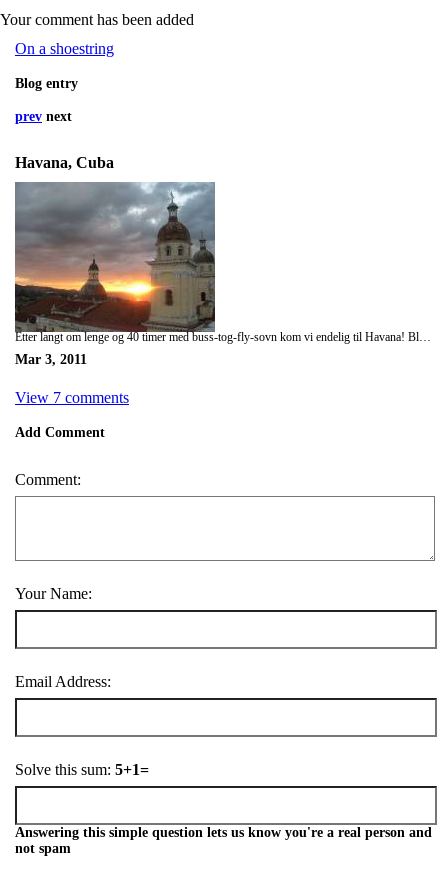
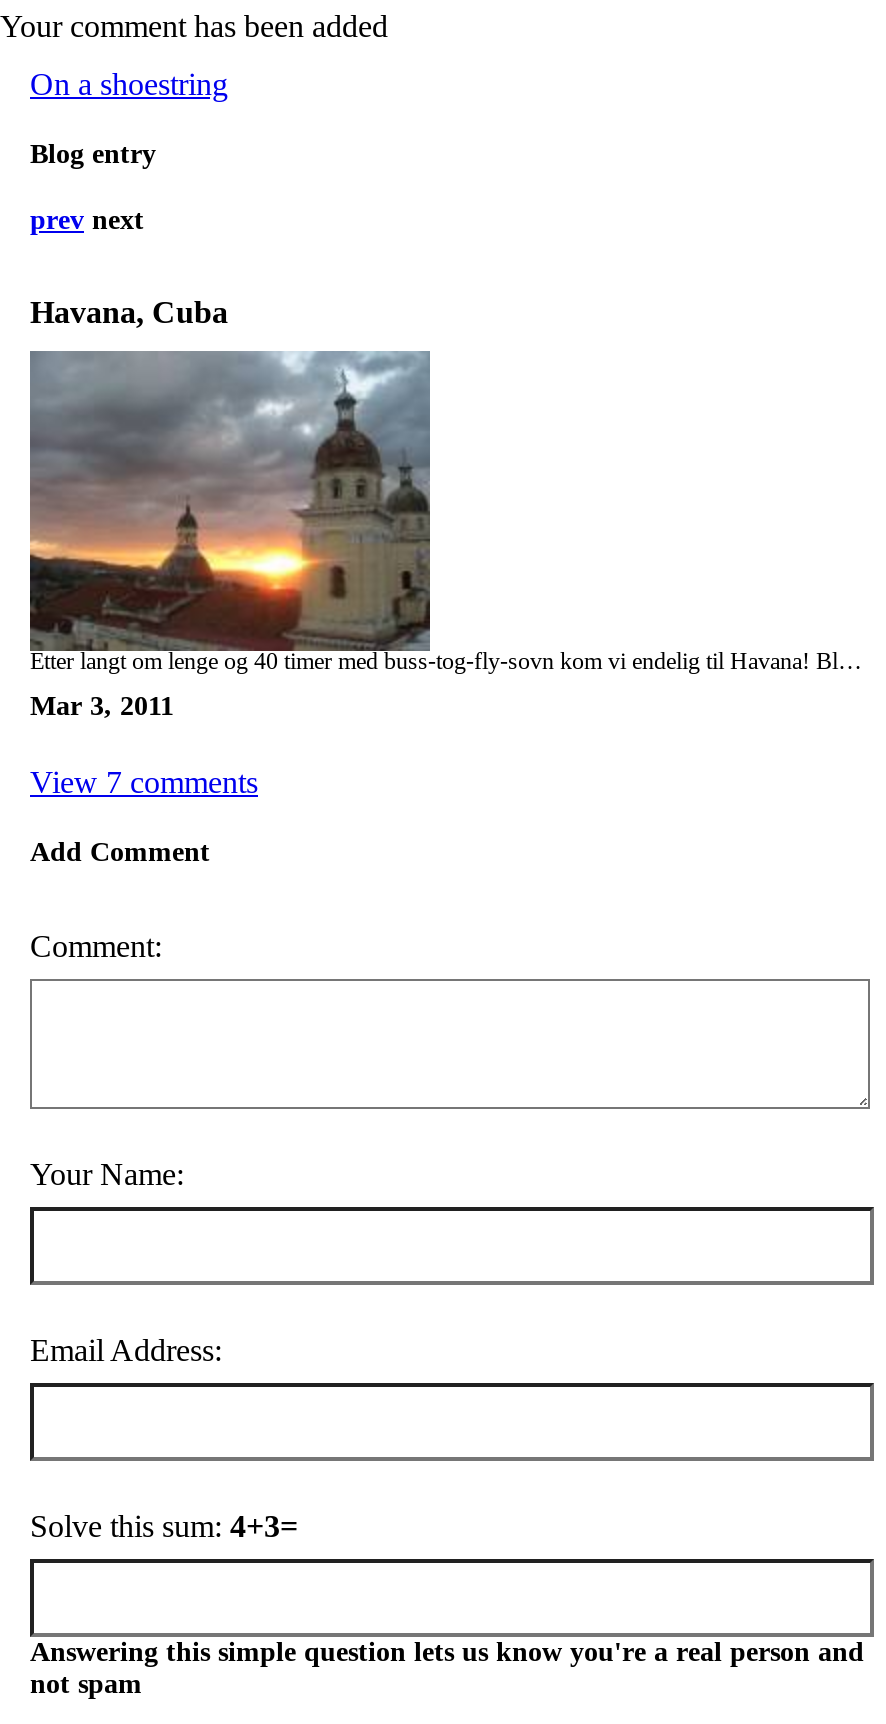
[15,761,149,778] Solve this sum: 5+1= -> [30,1509,298,1543] Solve this sum: 4+3=

